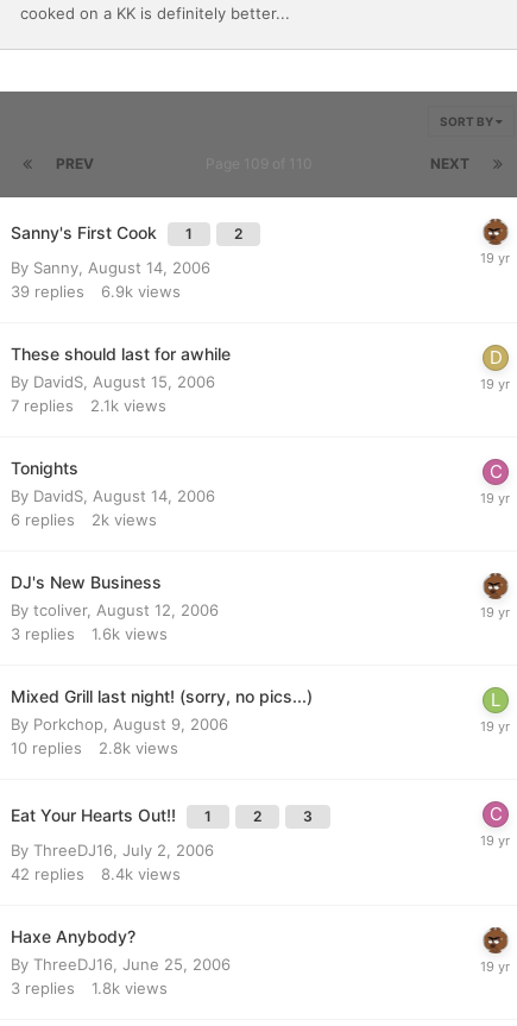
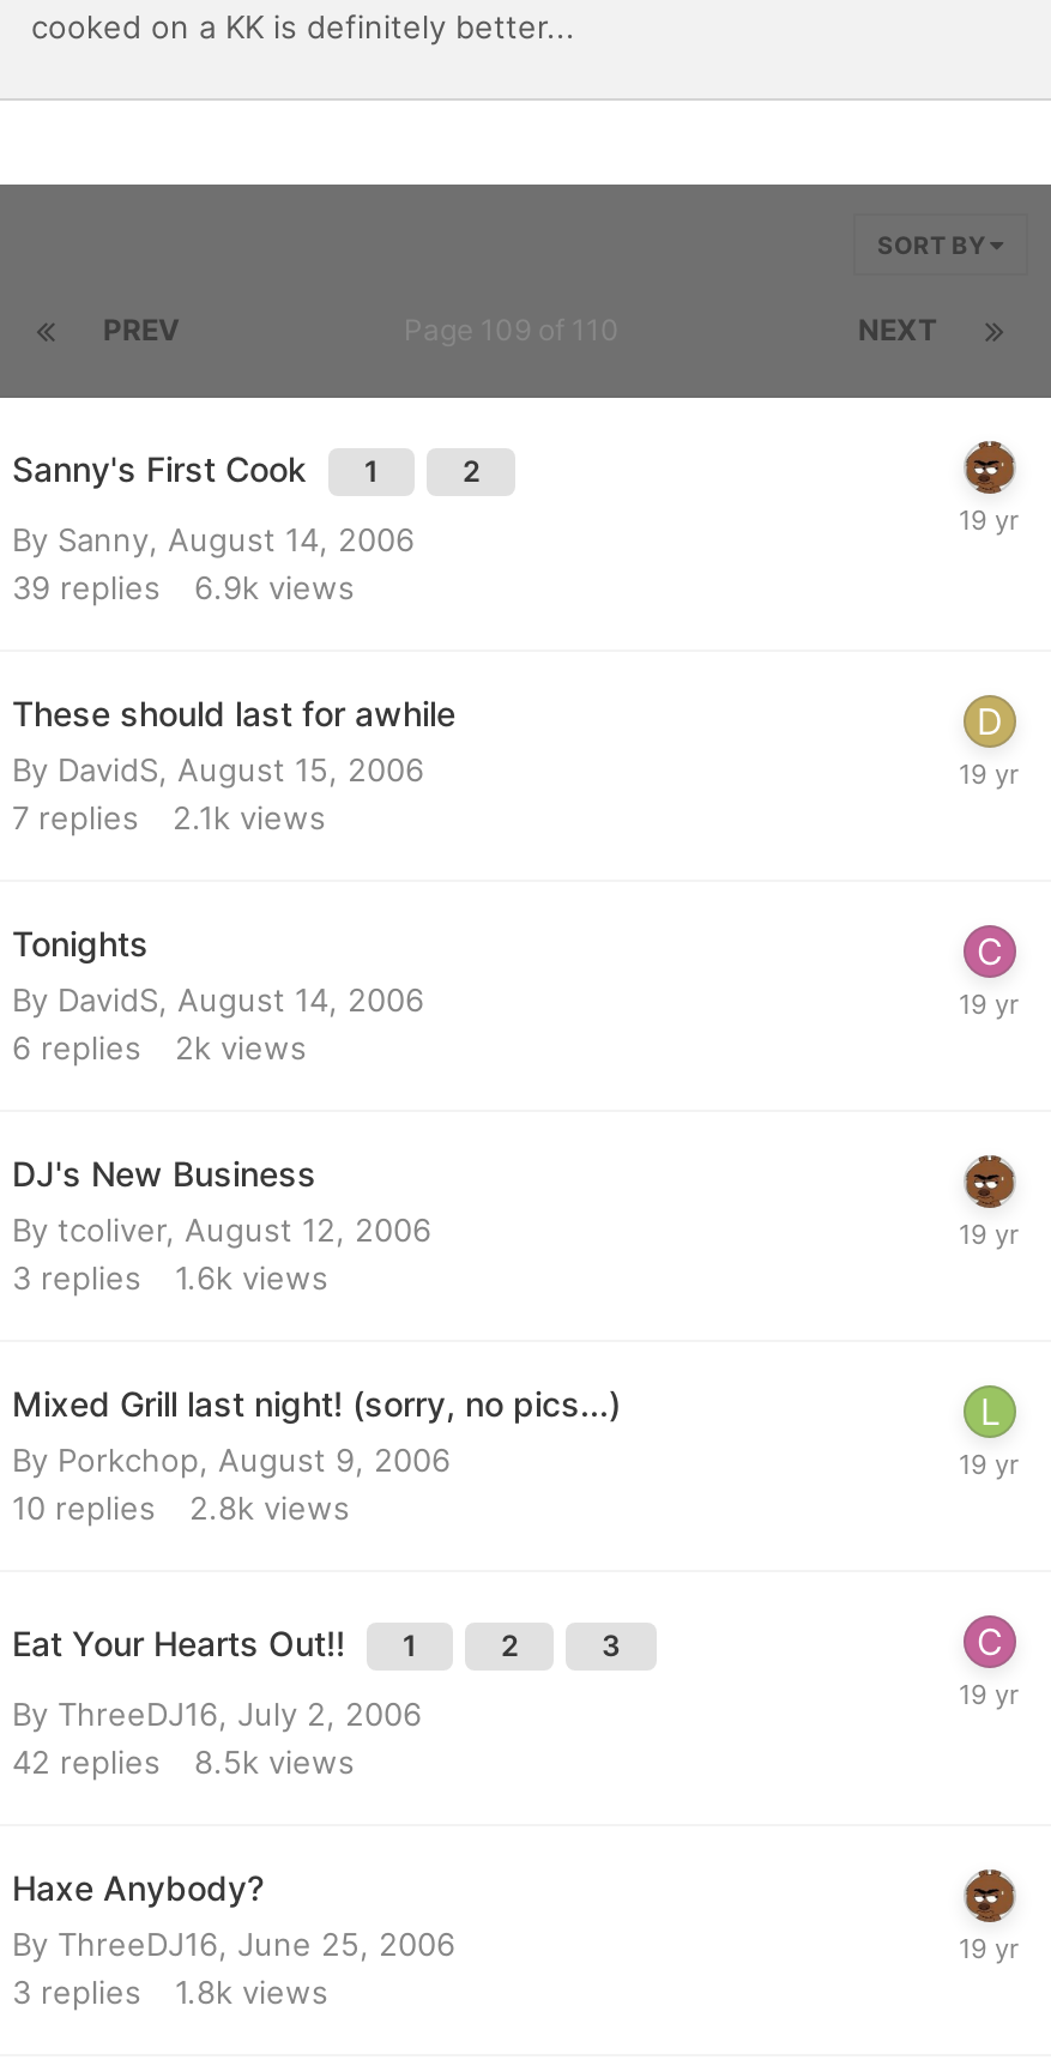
[11,864,181,883] 42 replies 8.4k views -> [12,1741,355,1780] 42 replies 8.5k views

